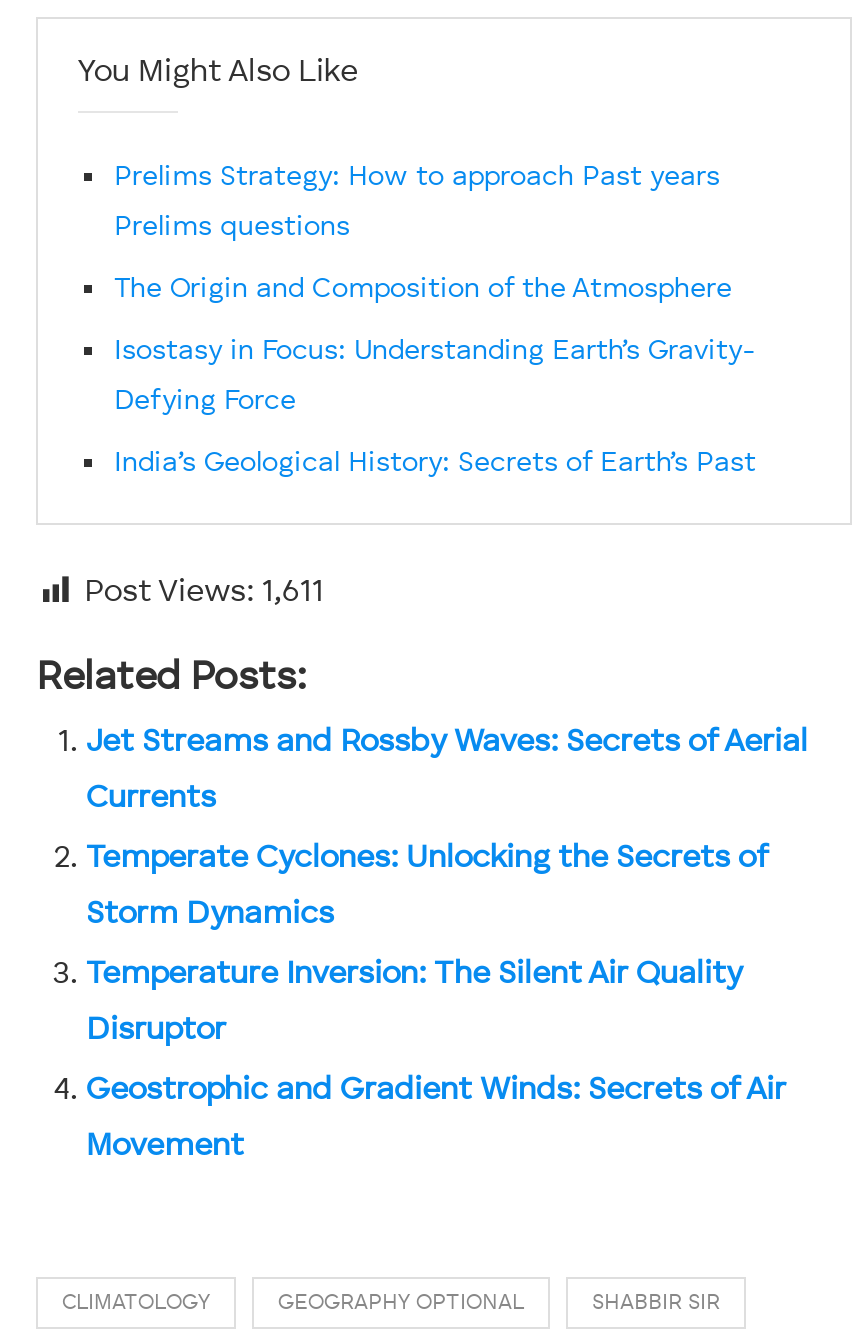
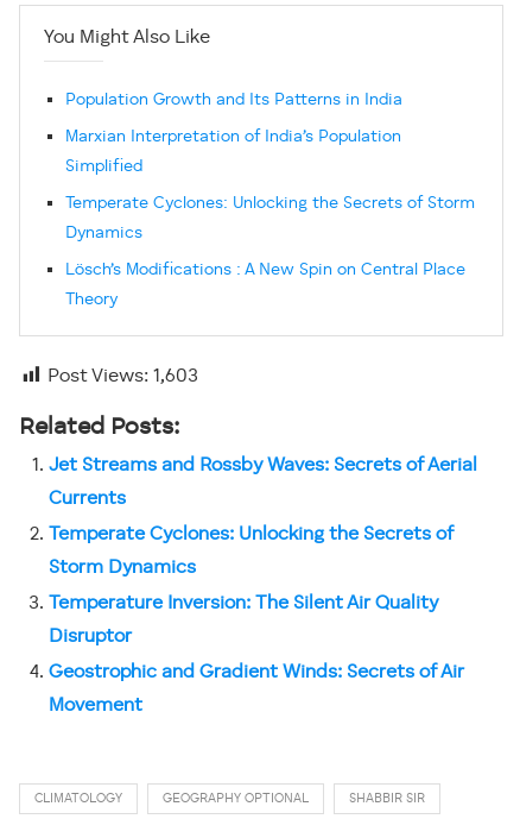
[114,163,756,477] Prelims Strategy: How to approach Past years | Prelims questions | The Origin and Composition of the Atmosphere | Isostasy in Focus: Understanding Earth’s Gravity- | Defying Force | India’s Geological History: Secrets of Earth’s Past -> [65,92,475,308] Population Growth and Its Patterns in India | Marxian Interpretation of India’s Population | Simplified | Temperate Cyclones: Unlocking the Secrets of Storm | Dynamics | Lösch’s Modifications : A New Spin on Central Place | Theory
[84,577,324,609] Post Views: 1,611 -> [47,368,198,387] Post Views: 1,603

